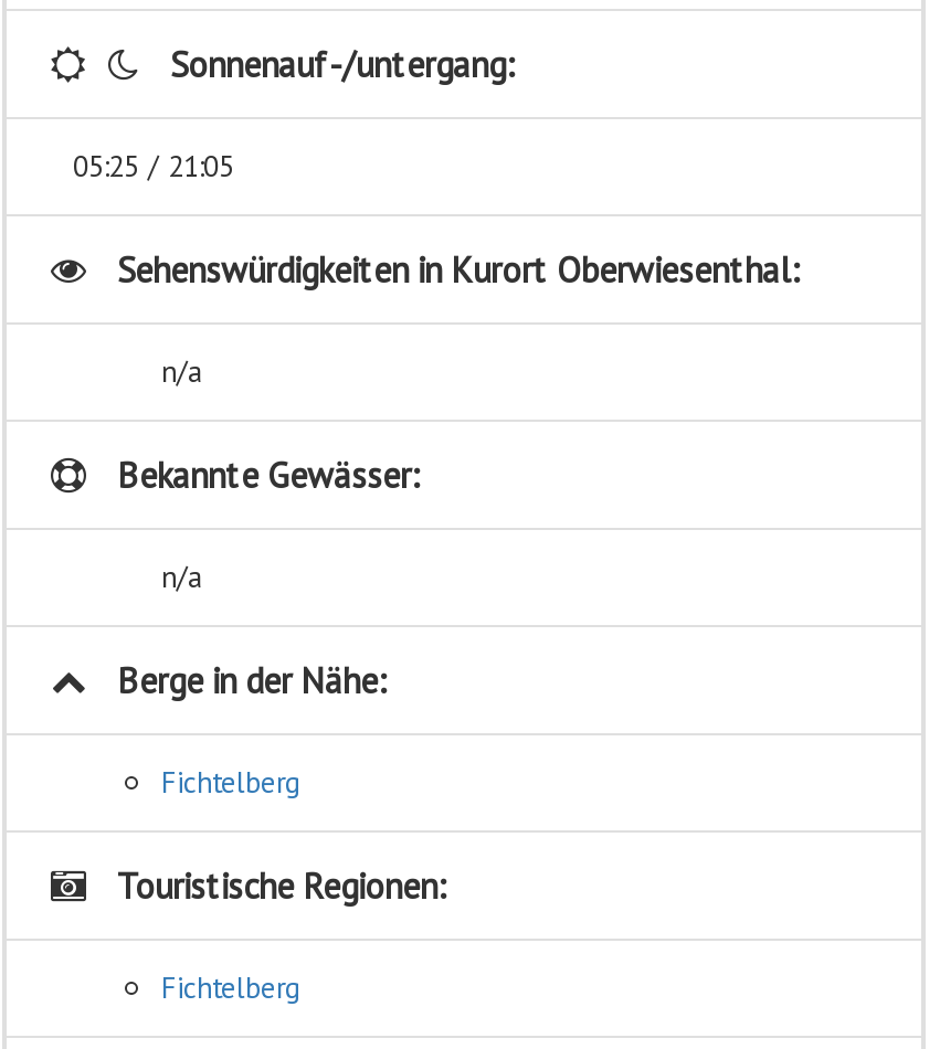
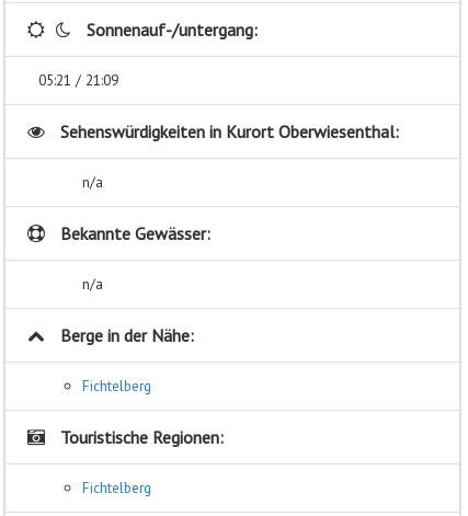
[73,145,234,184] 05:25 / 21:05 -> [38,70,118,89] 05:21 / 21:09

